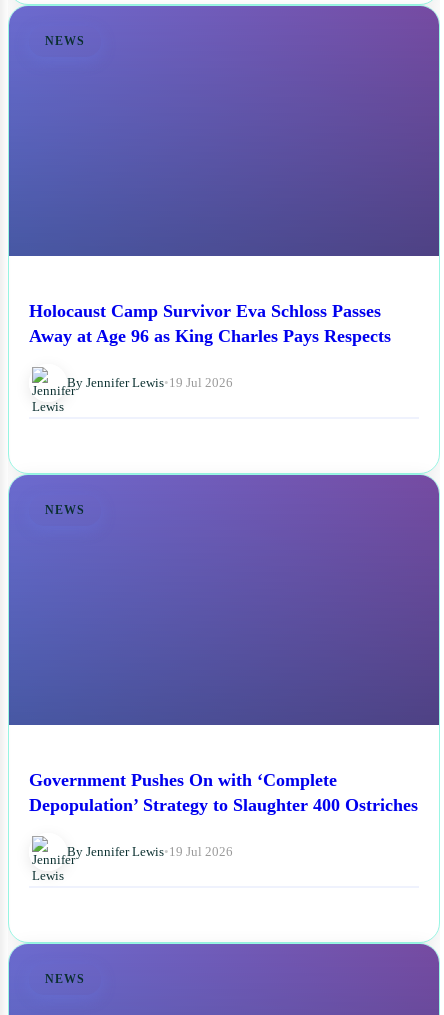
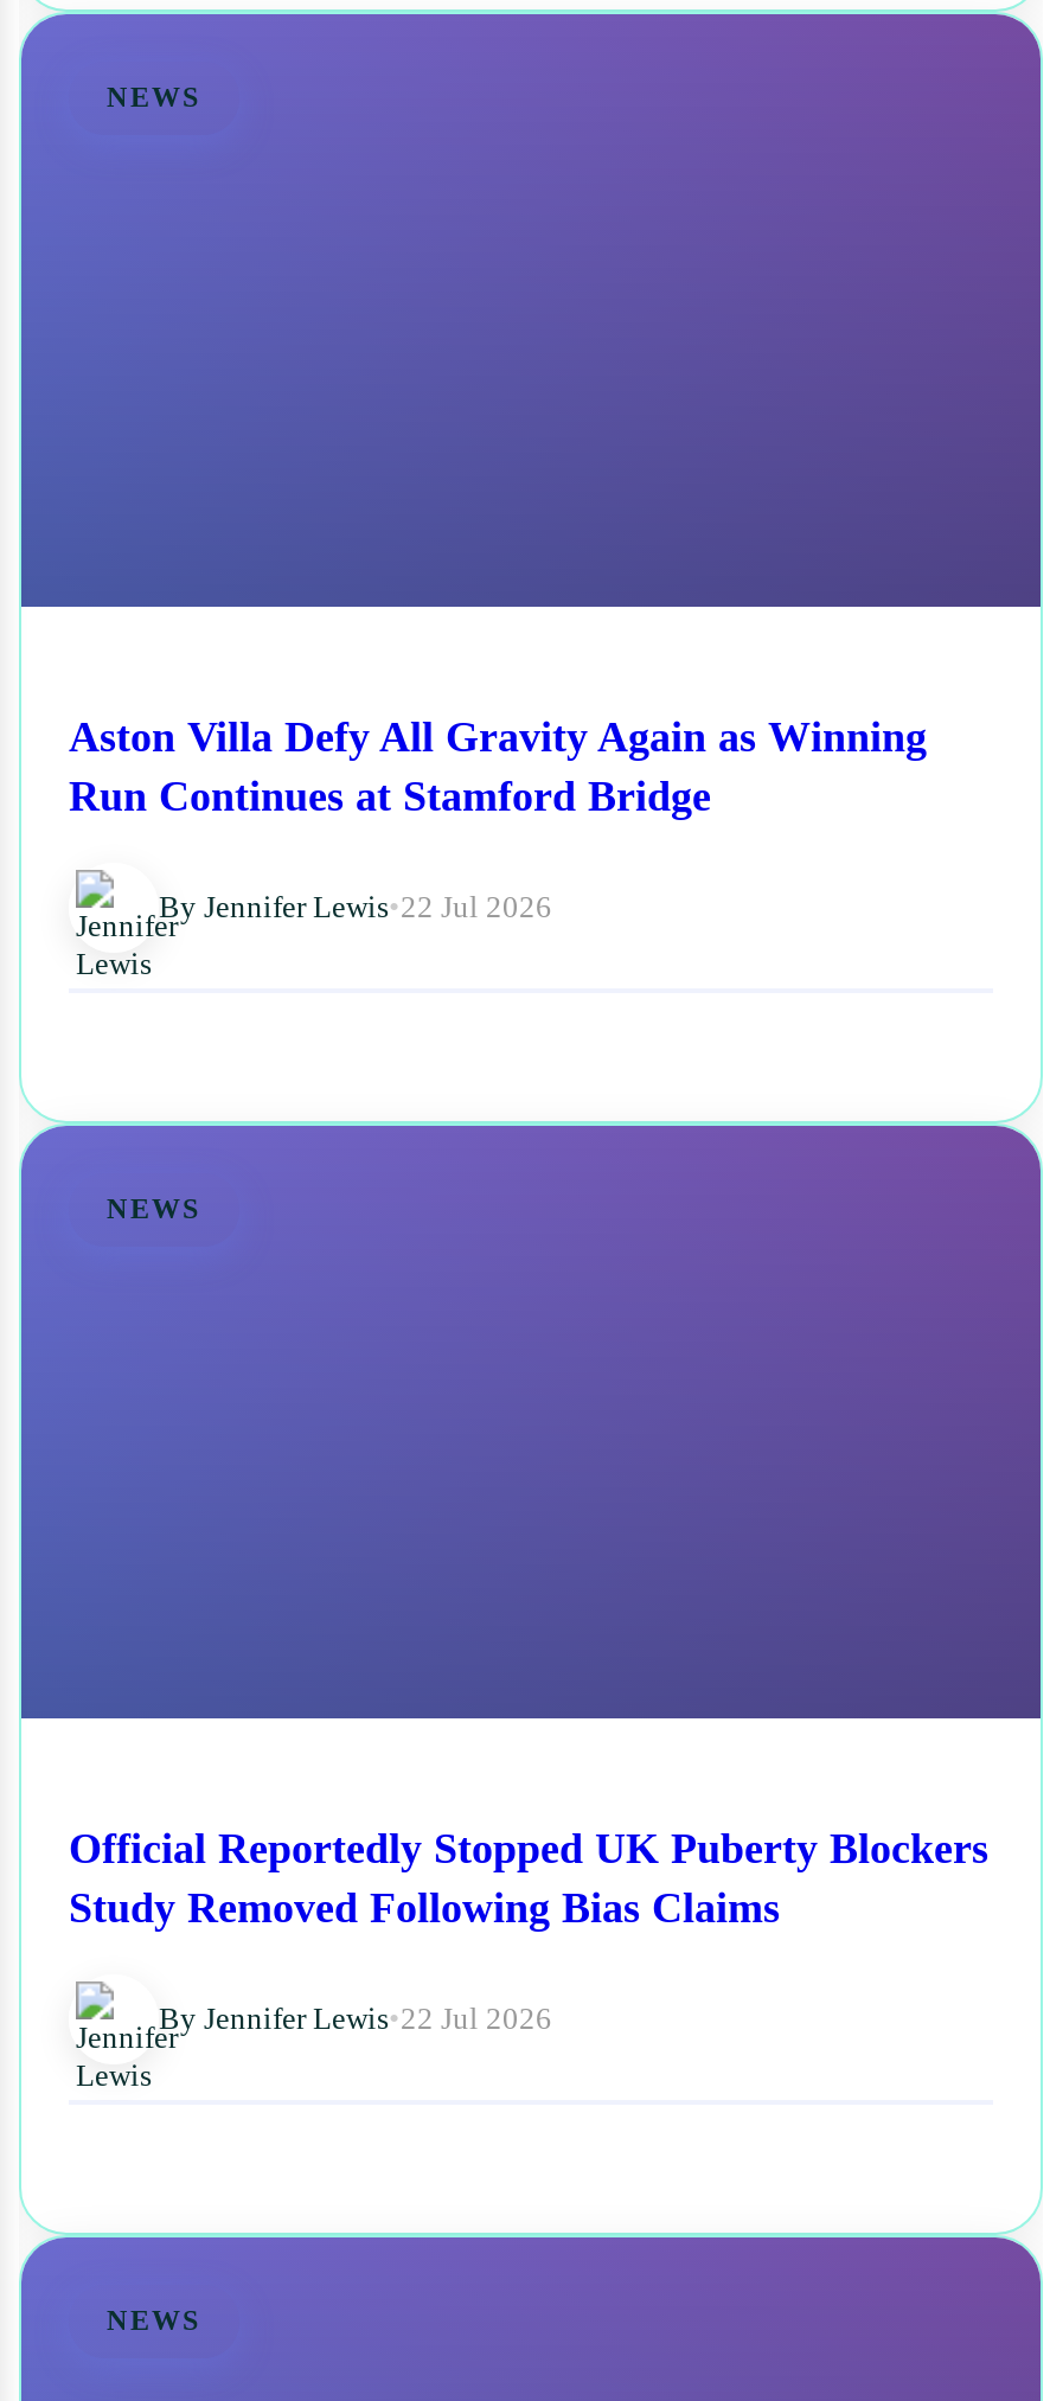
[29,301,391,346] Holocaust Camp Survivor Eva Schloss Passes | Away at Age 96 as King Charles Pays Respects -> [69,713,927,820] Aston Villa Defy All Gravity Again as Winning | Run Continues at Stamford Bridge
[67,375,233,390] By Jennifer Lewis • 19 Jul 2026 -> [159,888,552,924] By Jennifer Lewis • 22 Jul 2026
[29,770,418,815] Government Pushes On with ‘Complete | Depopulation’ Strategy to Slaughter 400 Ostriches -> [69,1825,988,1931] Official Reportedly Stopped UK Puberty Blockers | Study Removed Following Bias Claims
[67,844,233,859] By Jennifer Lewis • 19 Jul 2026 -> [159,2000,552,2036] By Jennifer Lewis • 22 Jul 2026

